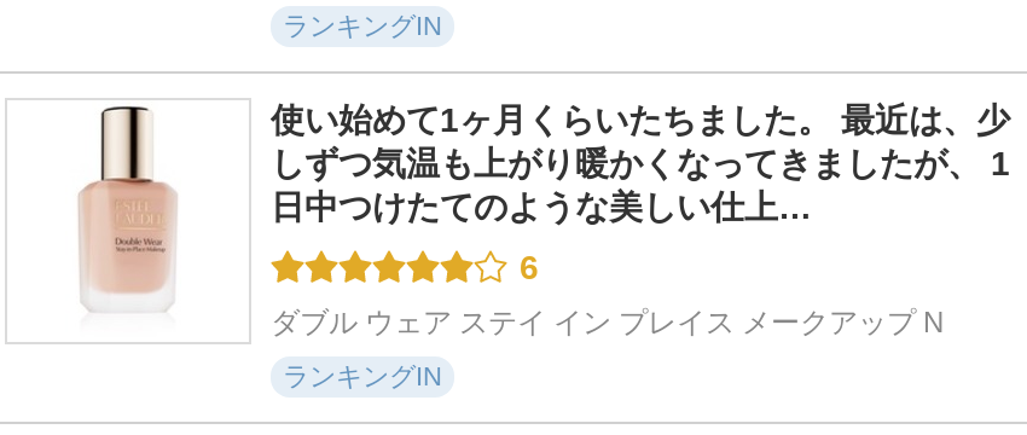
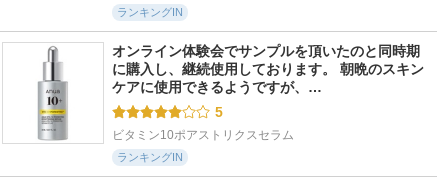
[77,101,1010,335] [image] | 使い始めて1ヶ月くらいたちました。 最近は、少 | しずつ気温も上がり暖かくなってきましたが、 1 | 日中つけたてのような美しい仕上… -> [33,43,424,141] [image] | オンライン体験会でサンプルを頂いたのと同時期 | に購入し、継続使用しております。 朝晩のスキン | ケアに使用できるようですが、…
[520,248,539,287] 6 -> [215,104,223,120] 5
[271,306,945,340] ダブル ウェア ステイ イン プレイス メークアップ N -> [112,128,294,142] ビタミン10ポアストリクスセラム

